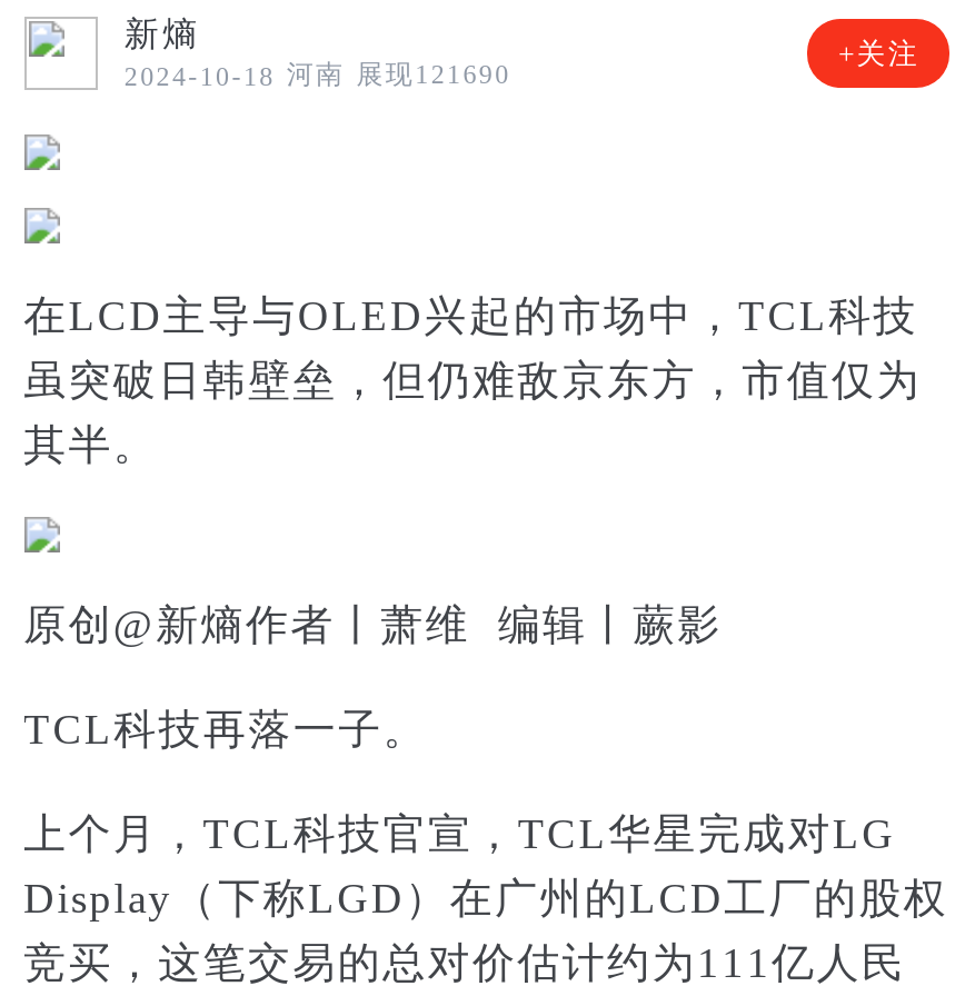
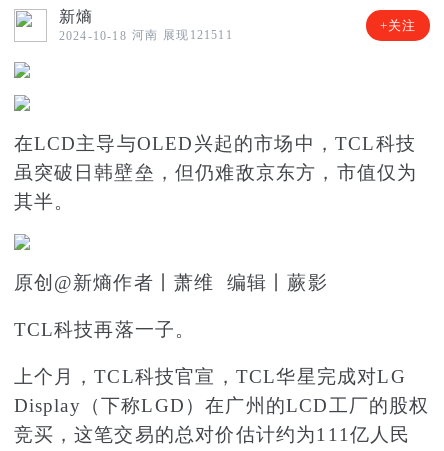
[124,59,511,92] 2024-10-18 河南 展现121690 -> [59,28,233,43] 2024-10-18 河南 展现121511

